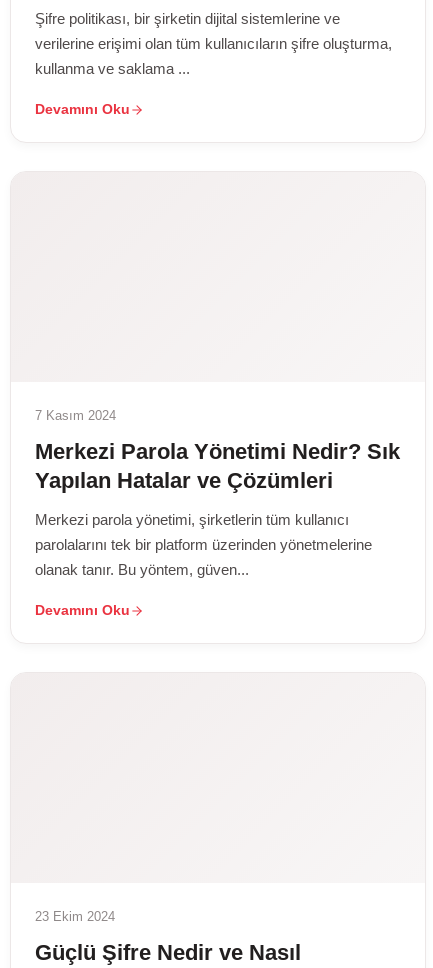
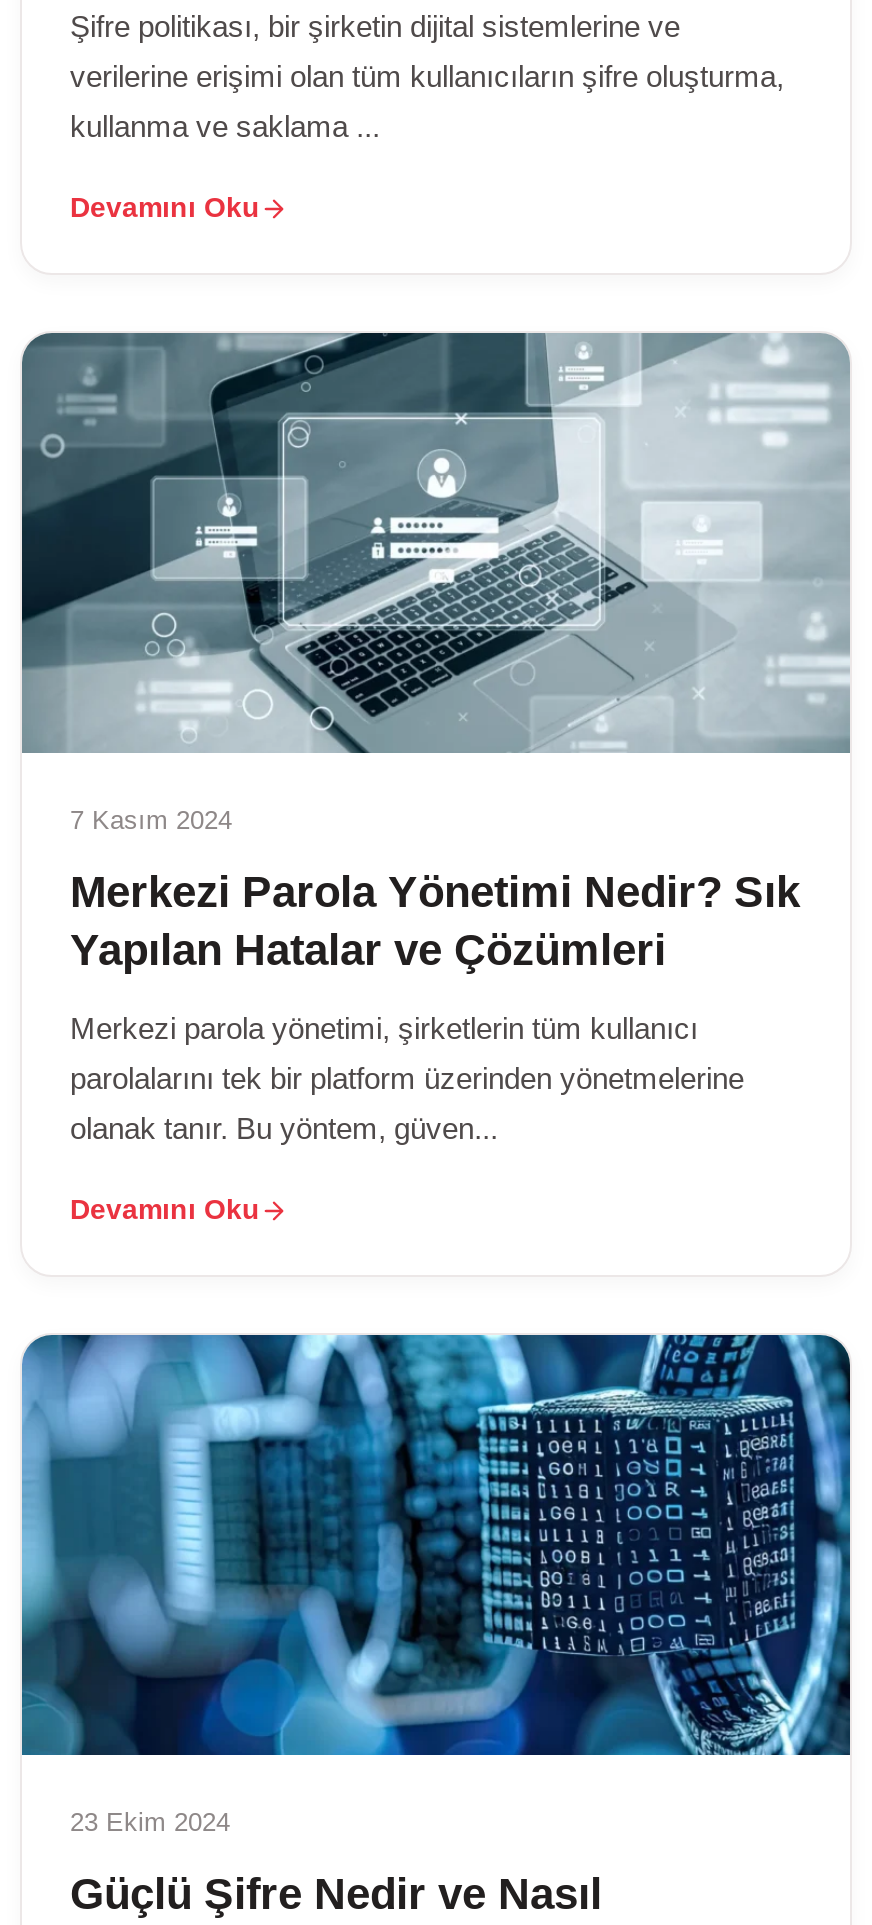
none -> [20,331,852,755] [image]
none -> [20,1333,852,1757] [image]

